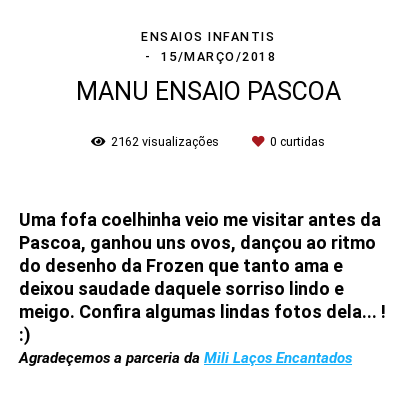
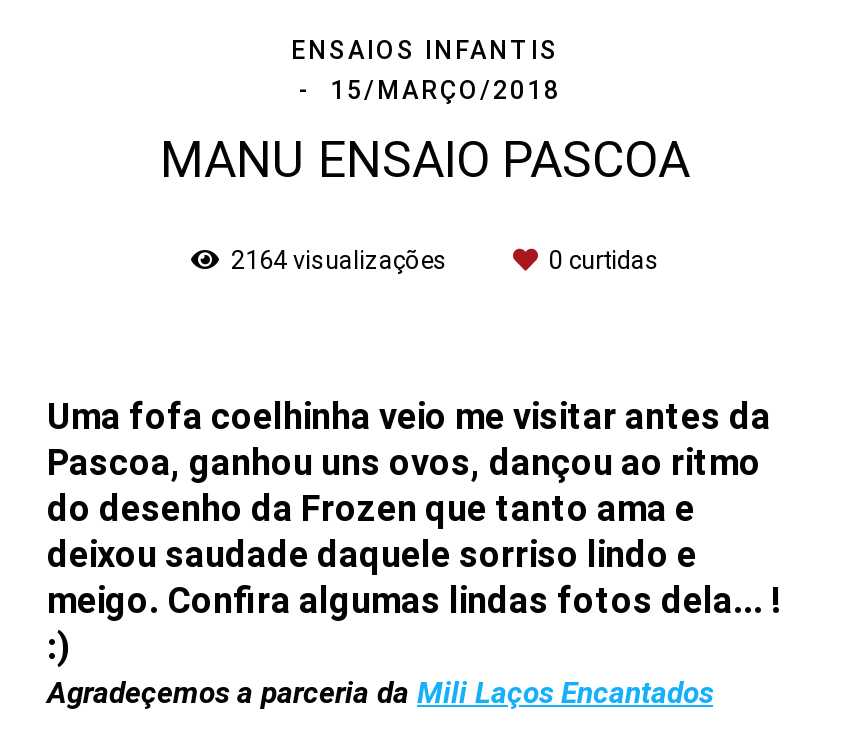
[111,134,222,149] 2162 visualizações -> [231,245,453,275] 2164 visualizações

